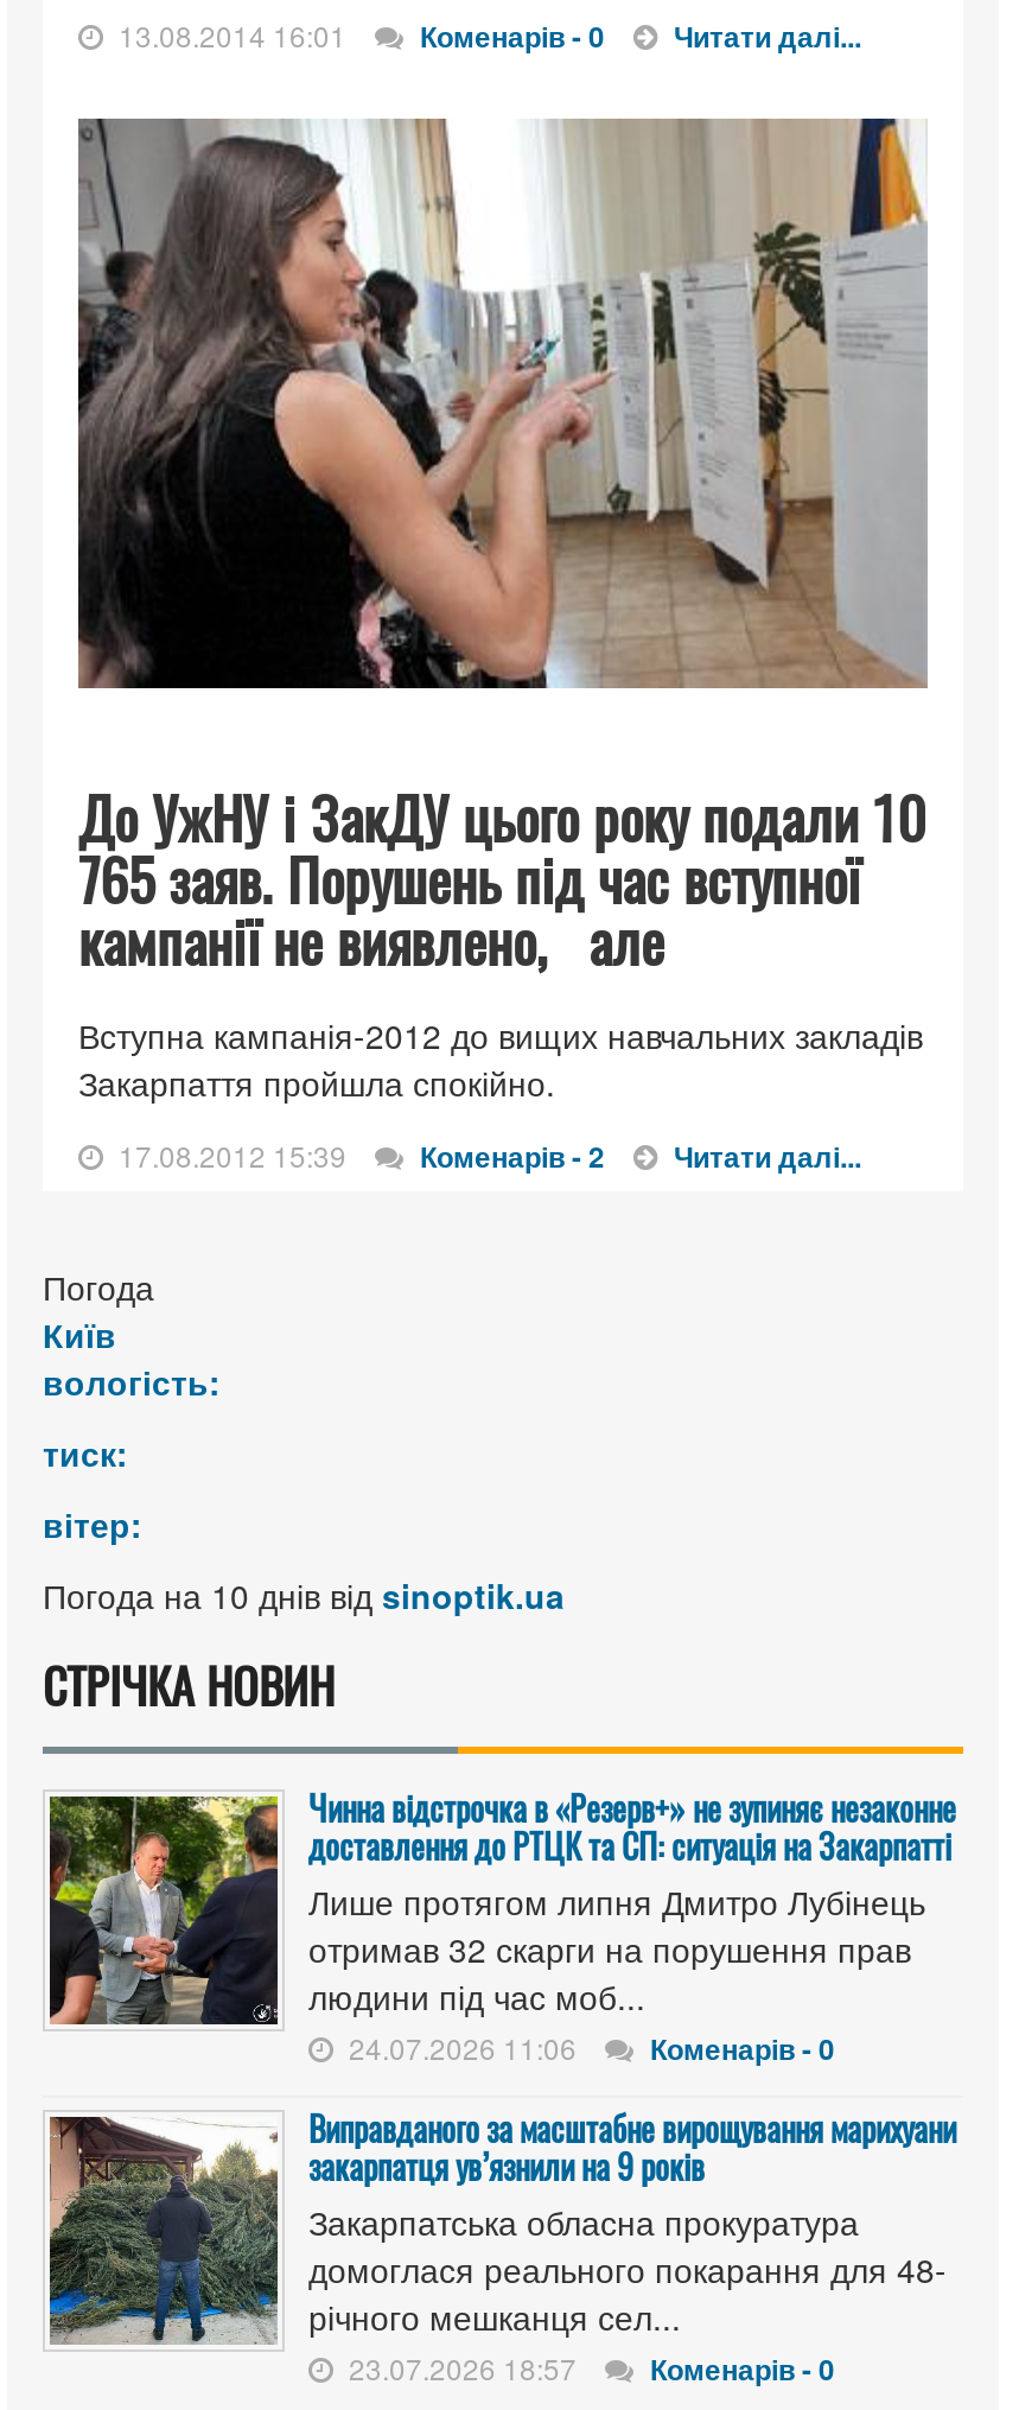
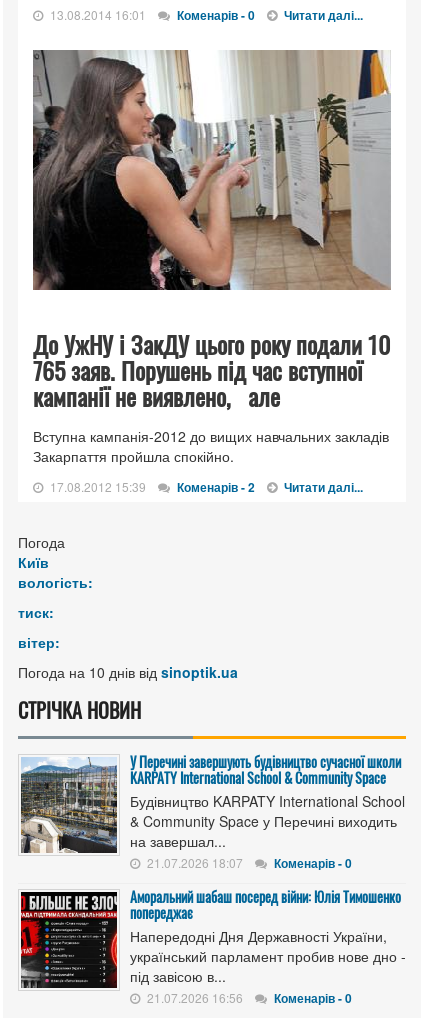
[47,1782,956,2067] [image] | Чинна відстрочка в «Резерв+» не зупиняє незаконне | доставлення до РТЦК та СП: ситуація на Закарпатті | Лише протягом липня Дмитро Лубінець | отримав 32 скарги на порушення прав | людини під час моб... | 24.07.2026 11:06 -> [20,751,405,871] [image] | У Перечині завершують будівництво сучасної школи | KARPATY International School & Community Space | Будівництво KARPATY International School | & Community Space у Перечині виходить | на завершал... | 21.07.2026 18:07
[47,2103,956,2387] [image] | Виправданого за масштабне вирощування марихуани | закарпатця ув’язнили на 9 років | Закарпатська обласна прокуратура | домоглася реального покарання для 48- | річного мешканця сел... | 23.07.2026 18:57 -> [20,886,406,1006] [image] | Аморальний шабаш посеред війни: Юлія Тимошенко | попереджає | Напередодні Дня Державності України, | український парламент пробив нове дно - | під завісою в... | 21.07.2026 16:56

